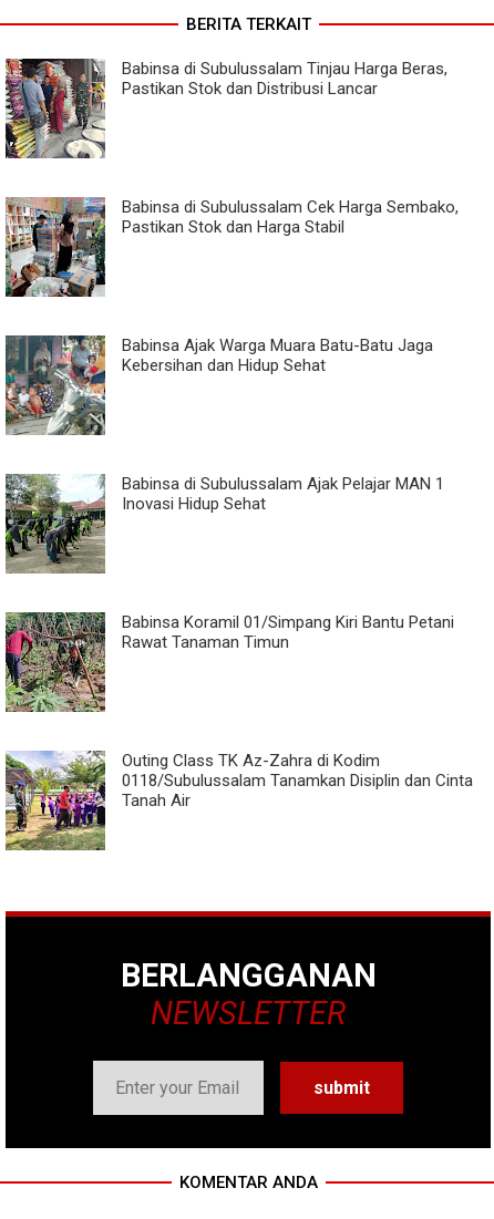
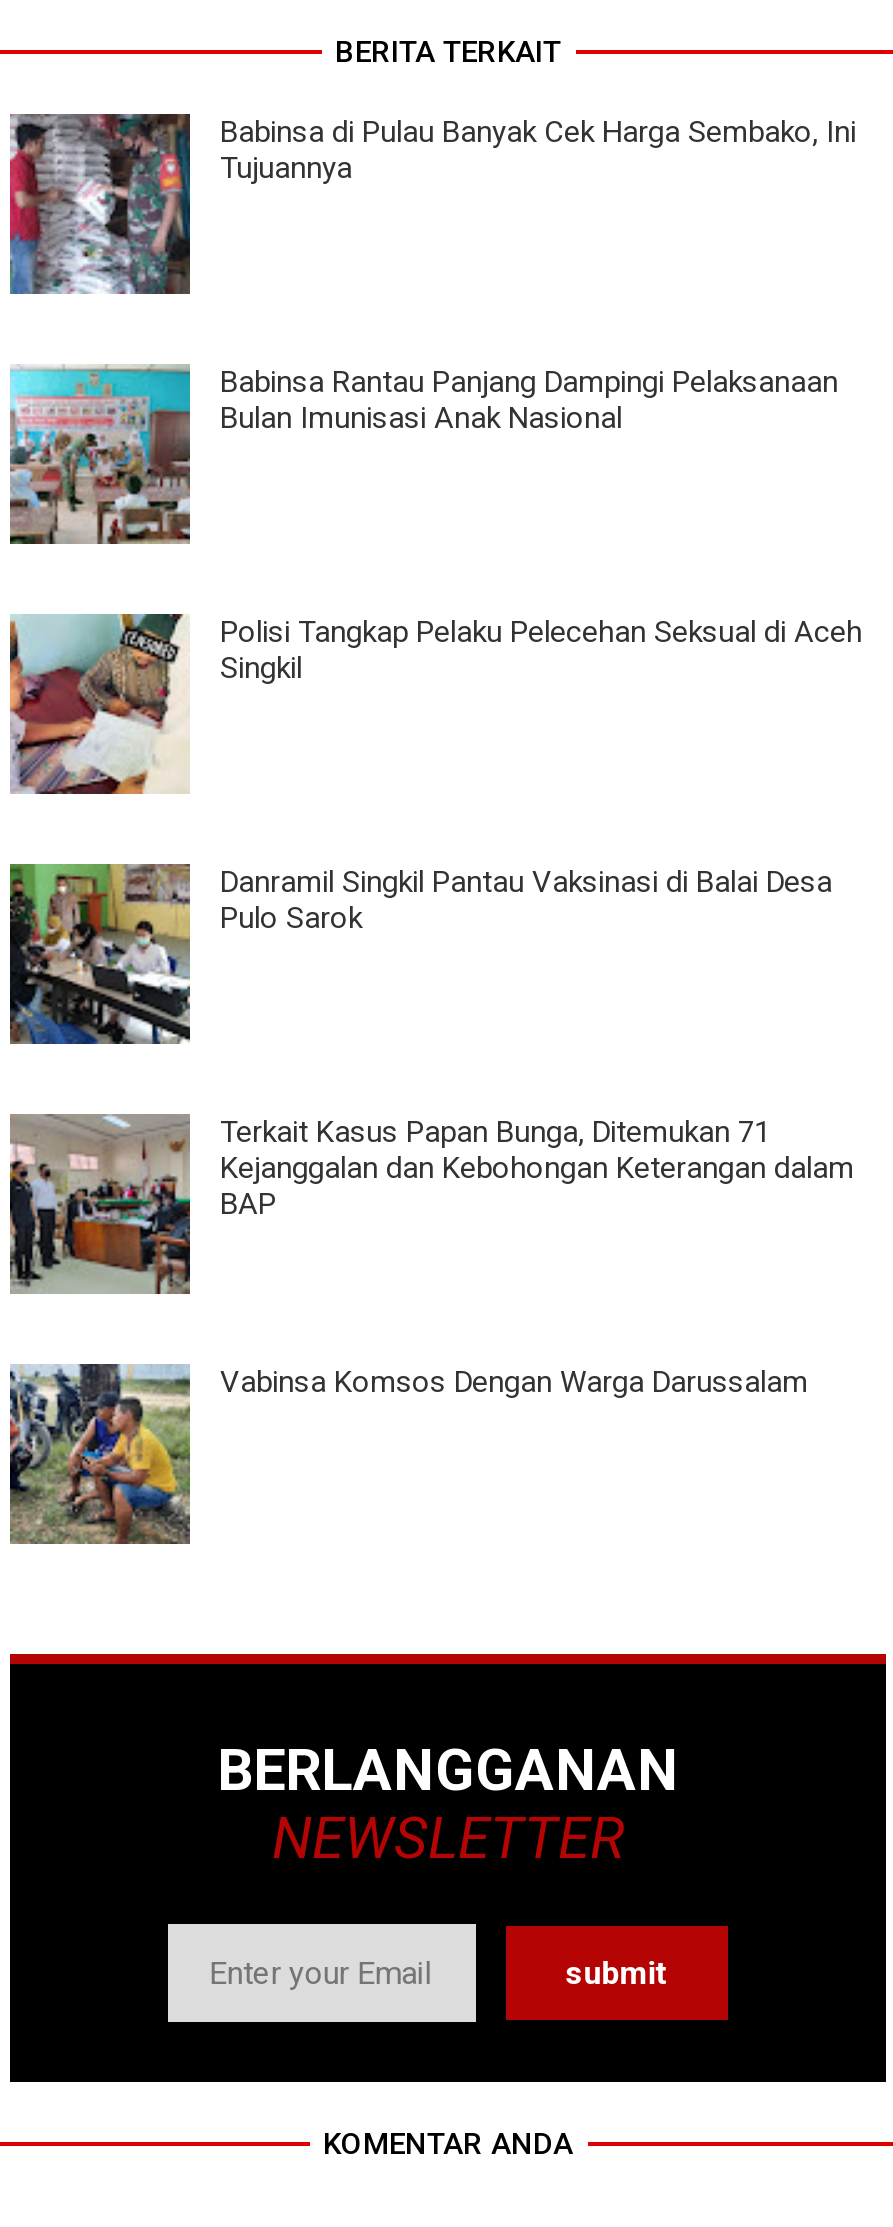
[4,58,447,159] [image] | Babinsa di Subulussalam Tinjau Harga Beras, | Pastikan Stok dan Distribusi Lancar -> [8,112,856,296] [image] | Babinsa di Pulau Banyak Cek Harga Sembako, Ini | Tujuannya
[4,197,459,298] [image] | Babinsa di Subulussalam Cek Harga Sembako, | Pastikan Stok dan Harga Stabil -> [10,364,838,544] [image] | Babinsa Rantau Panjang Dampingi Pelaksanaan | Bulan Imunisasi Anak Nasional
[4,335,433,436] [image] | Babinsa Ajak Warga Muara Batu-Batu Jaga | Kebersihan dan Hidup Sehat -> [8,612,862,794] [image] | Polisi Tangkap Pelaku Pelecehan Seksual di Aceh | Singkil
[4,474,444,575] [image] | Babinsa di Subulussalam Ajak Pelajar MAN 1 | Inovasi Hidup Sehat -> [8,862,832,1046] [image] | Danramil Singkil Pantau Vaksinasi di Balai Desa | Pulo Sarok
[4,612,454,712] [image] | Babinsa Koramil 01/Simpang Kiri Bantu Petani | Rawat Tanaman Timun -> [10,1114,854,1294] [image] | Terkait Kasus Papan Bunga, Ditemukan 71 | Kejanggalan dan Kebohongan Keterangan dalam | BAP
[4,751,473,850] [image] | Outing Class TK Az-Zahra di Kodim | 0118/Subulussalam Tanamkan Disiplin dan Cinta | Tanah Air -> [8,1362,808,1542] [image] | Vabinsa Komsos Dengan Warga Darussalam

